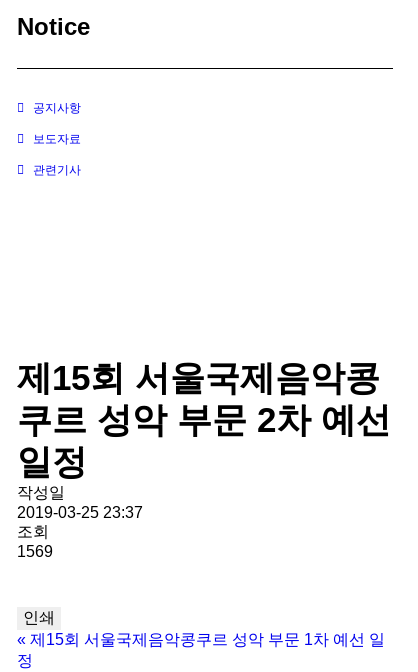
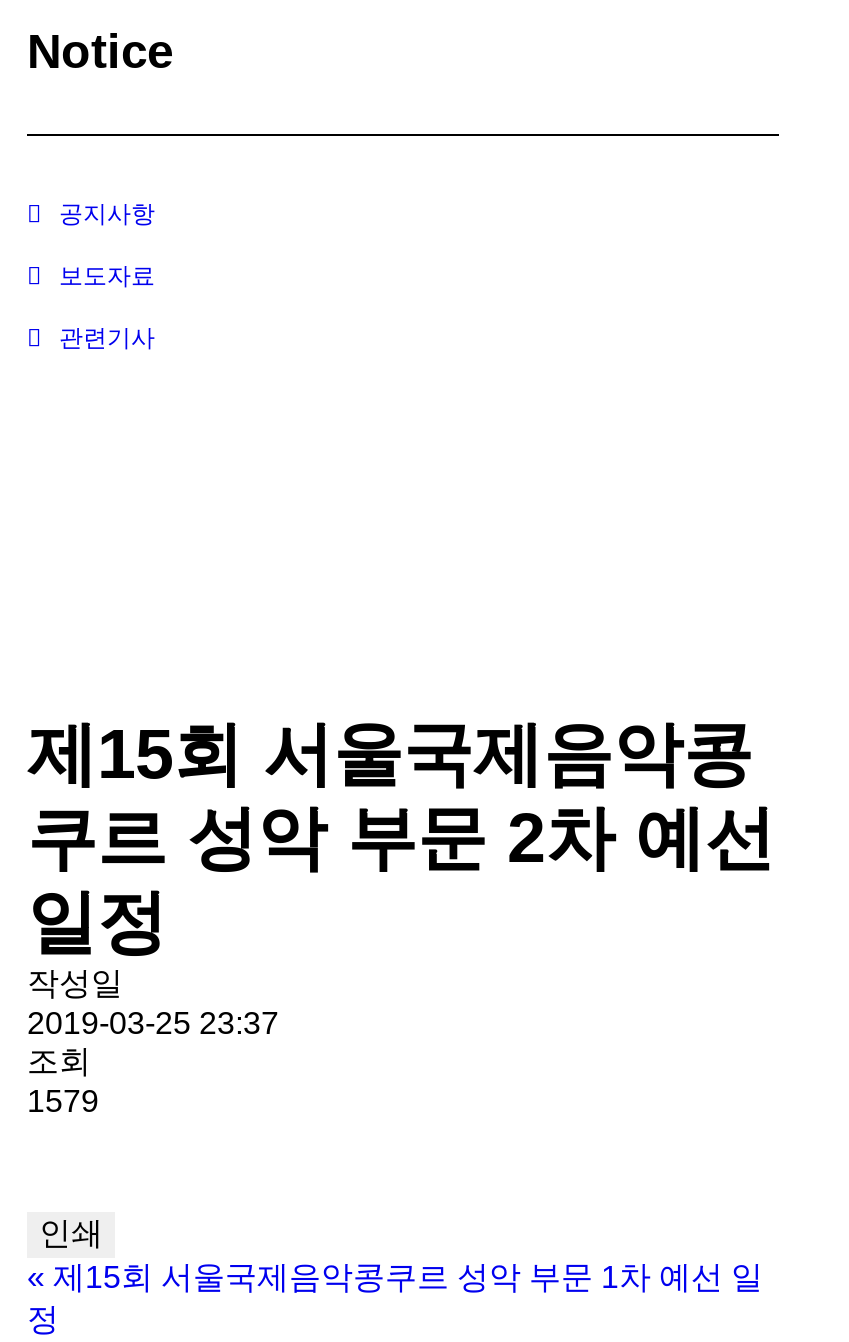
[17,543,53,560] 1569 -> [27,1084,99,1118] 1579

